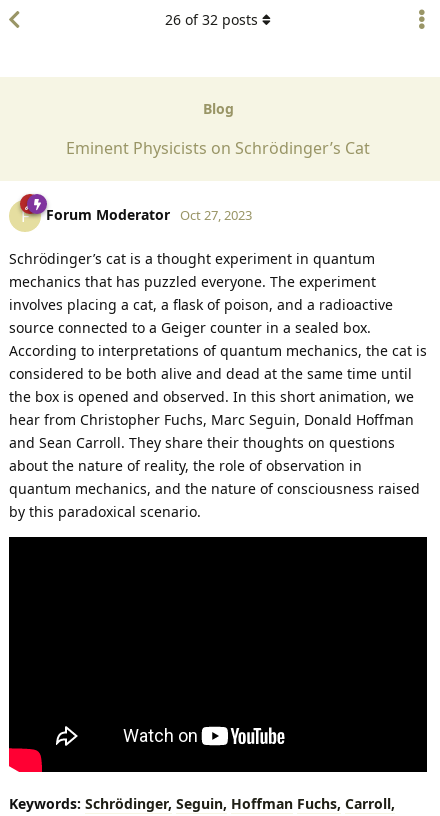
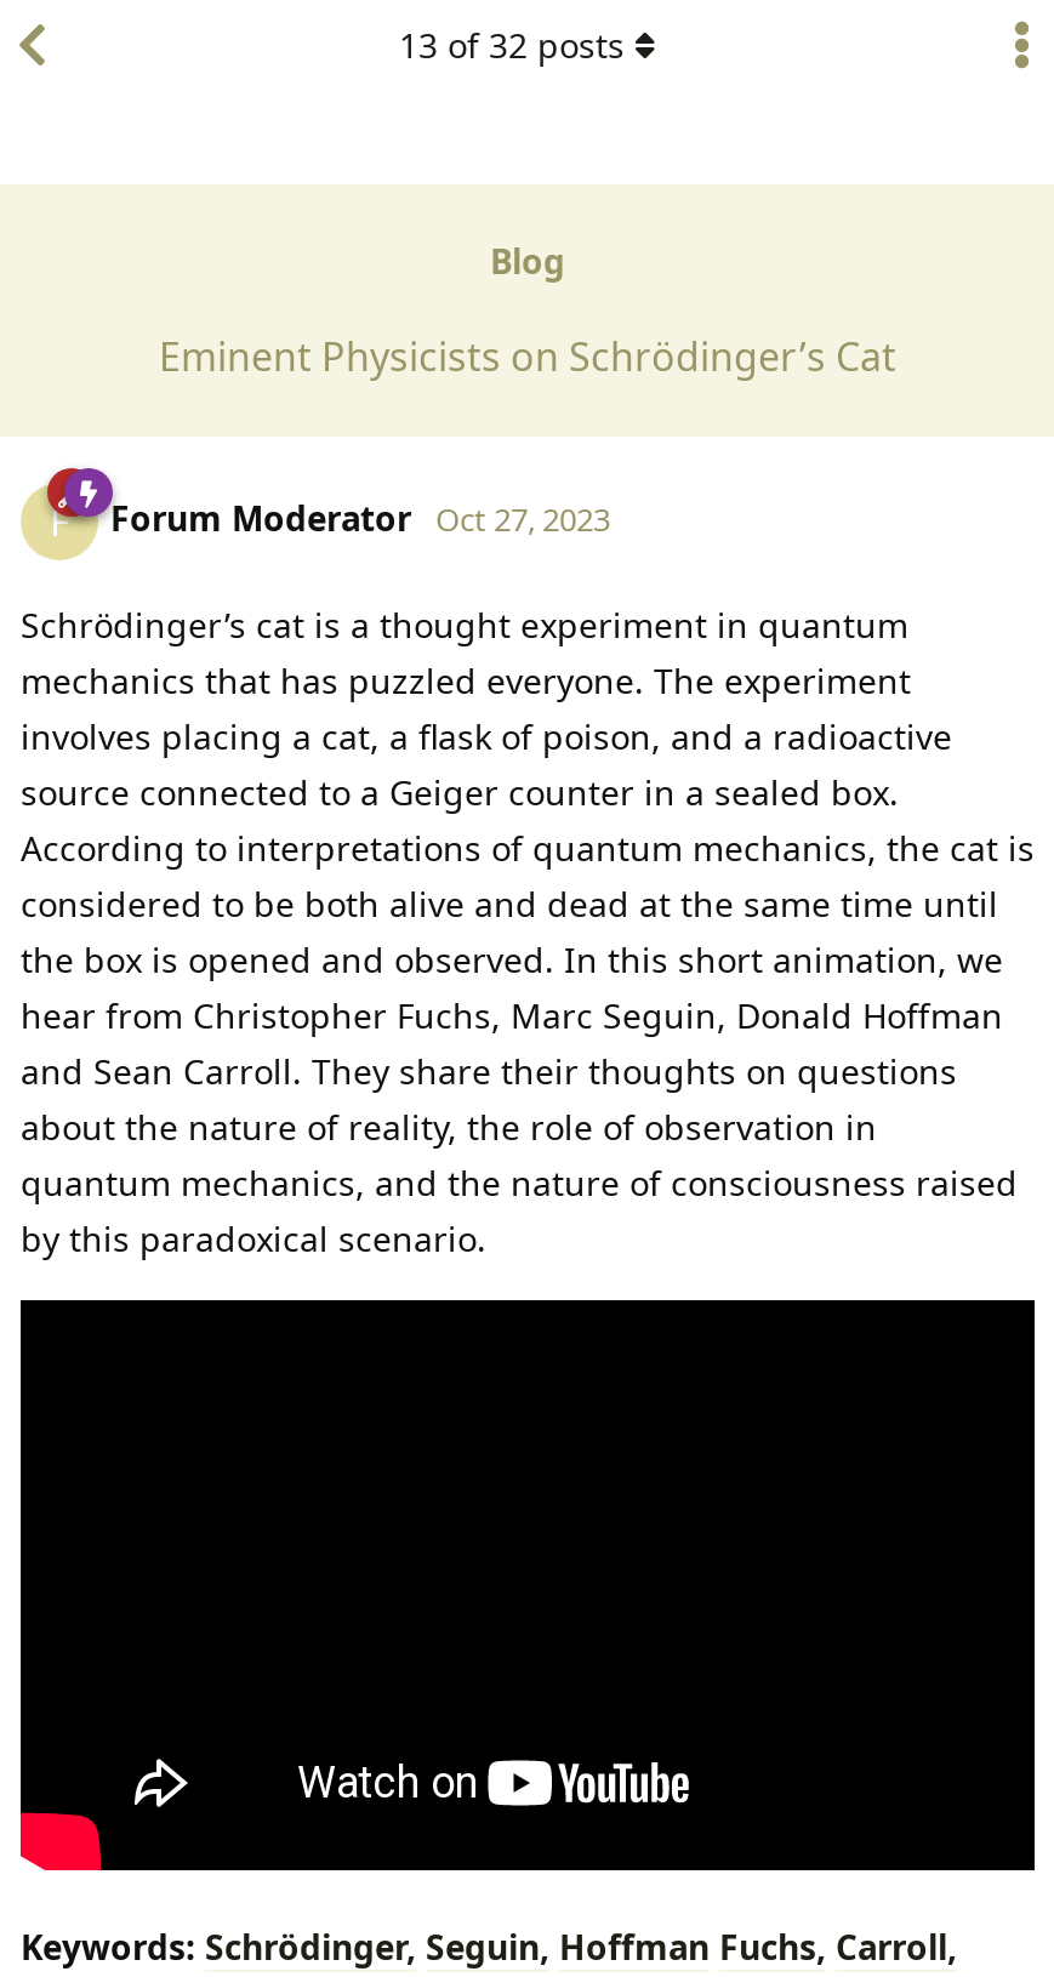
[165,10,258,29] 26 of 32 posts -> [399,22,625,68] 13 of 32 posts

